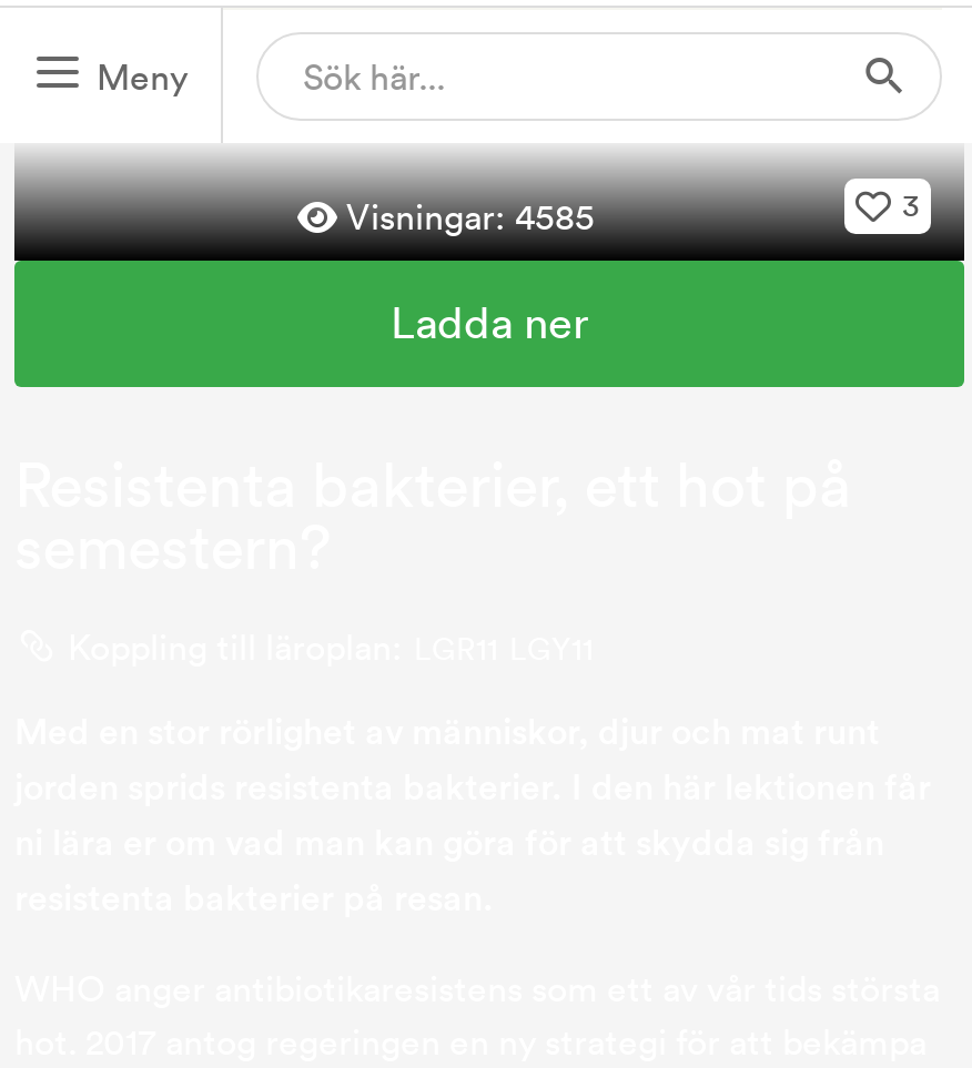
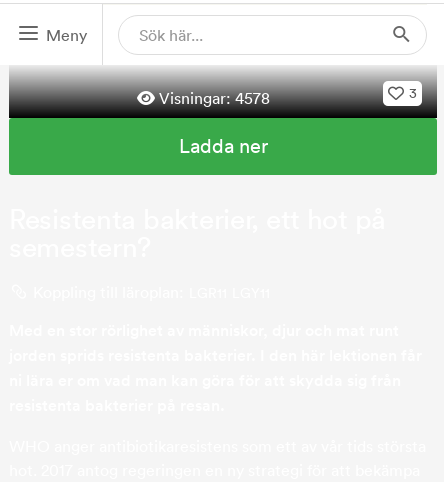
[337,194,595,238] Visningar: 4585 -> [155,88,270,108] Visningar: 4578

